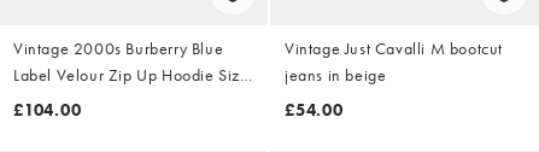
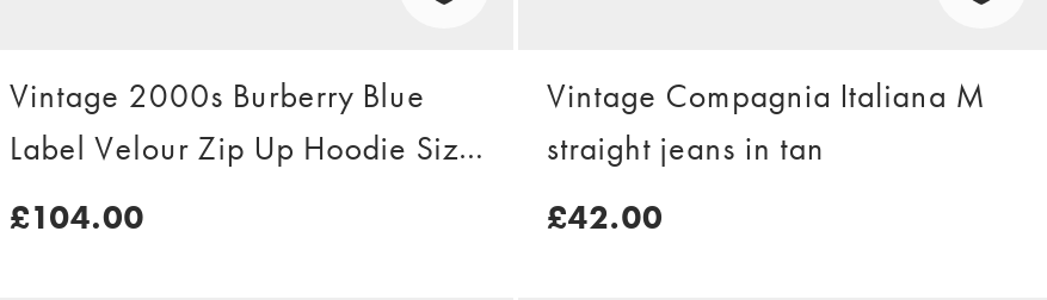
[285,37,503,85] Vintage Just Cavalli M bootcut | jeans in beige -> [547,73,986,168] Vintage Compagnia Italiana M | straight jeans in tan
[285,98,343,120] £54.00 -> [547,194,663,237] £42.00

